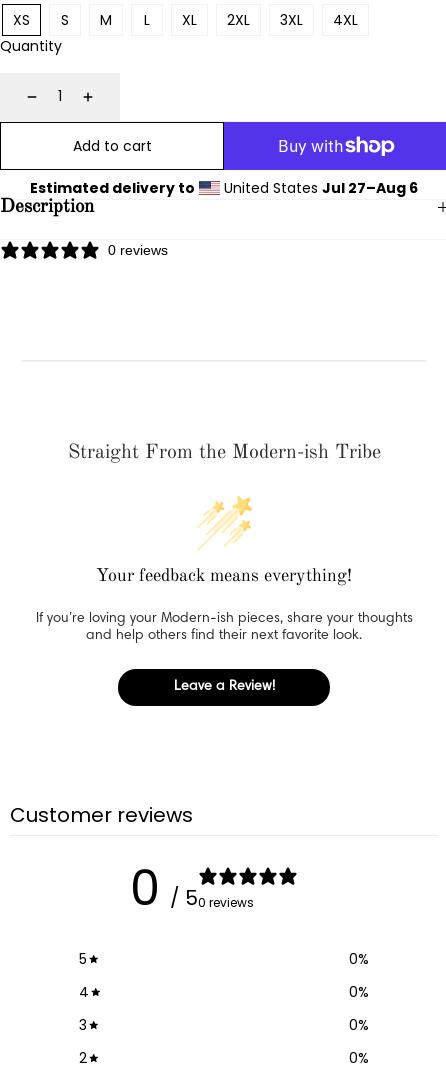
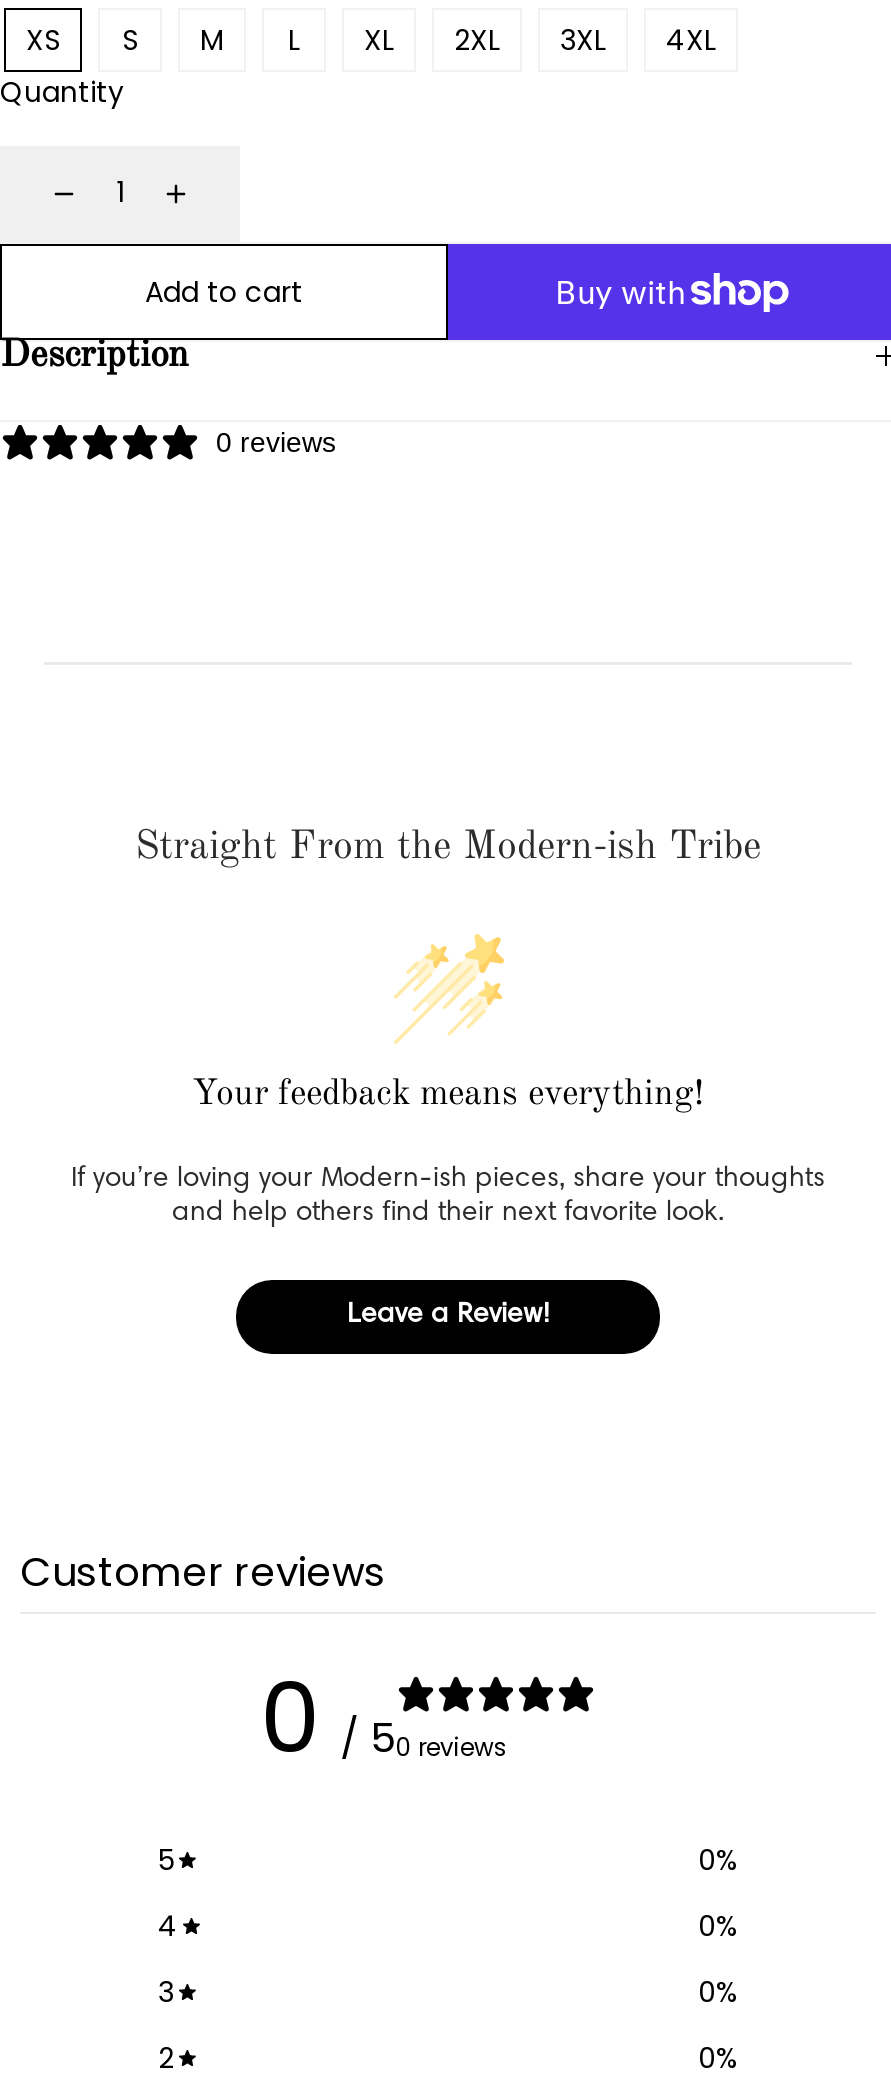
[30,178,418,198] Estimated delivery to | United States Jul 27–Aug 6 -> none

